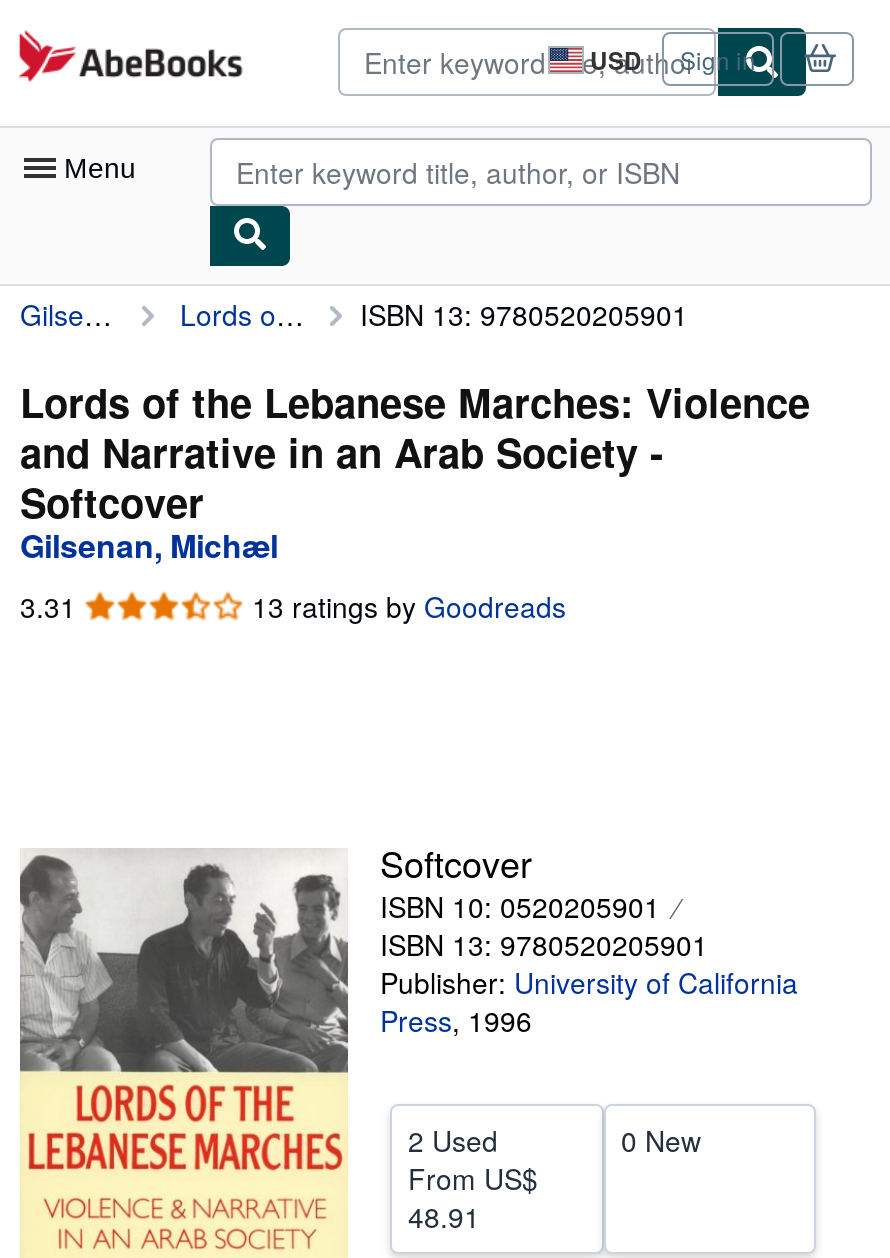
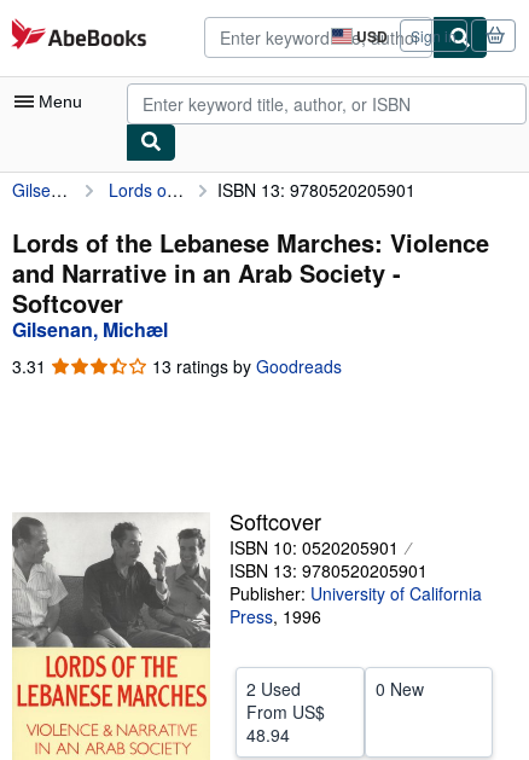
[408,1196,480,1236] 48.91 -> [246,723,290,747] 48.94

